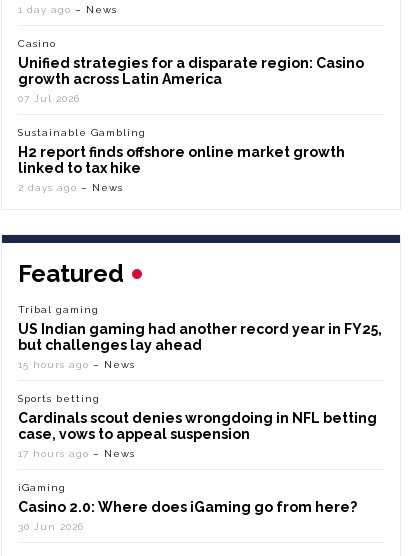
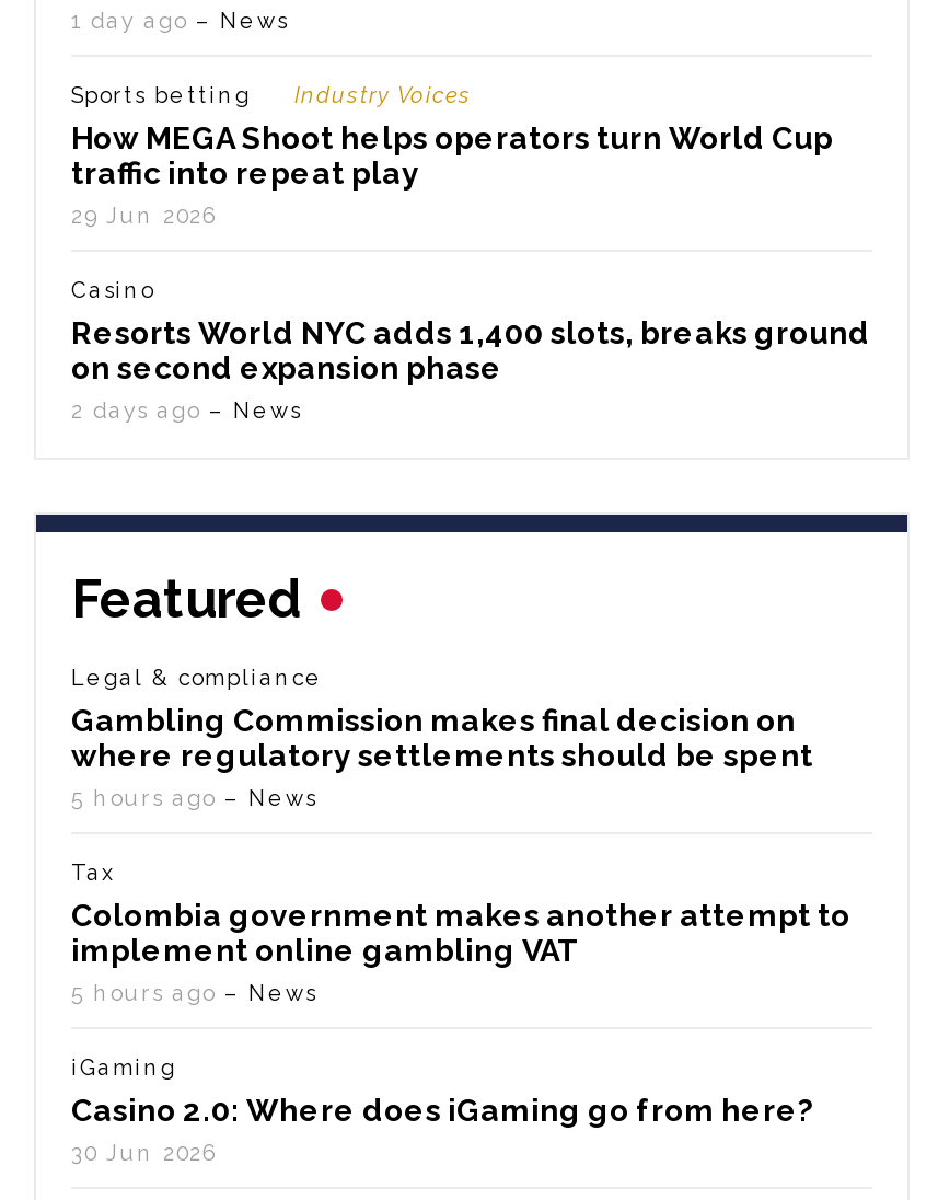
none -> [71,83,833,228] Industry Voices | How MEGA Shoot helps operators turn World Cup | traffic into repeat play | 29 Jun 2026
moved [18,38,56,49] -> [71,278,154,302]: Casino
[18,55,364,176] Unified strategies for a disparate region: Casino | growth across Latin America | 07 Jul 2026 | Sustainable Gambling | H2 report finds offshore online market growth | linked to tax hike -> [71,315,870,385] Resorts World NYC adds 1,400 slots, breaks ground | on second expansion phase
[18,304,382,370] Tribal gaming | US Indian gaming had another record year in FY25, | but challenges lay ahead | 15 hours ago – News -> [71,666,813,810] Legal & compliance | Gambling Commission makes final decision on | where regulatory settlements should be spent | 5 hours ago – News
moved [18,393,100,404] -> [71,83,251,107]: Sports betting
[18,410,377,459] Cardinals scout denies wrongdoing in NFL betting | case, vows to appeal suspension | 17 hours ago – News -> [71,861,850,1005] Tax | Colombia government makes another attempt to | implement online gambling VAT | 5 hours ago – News

